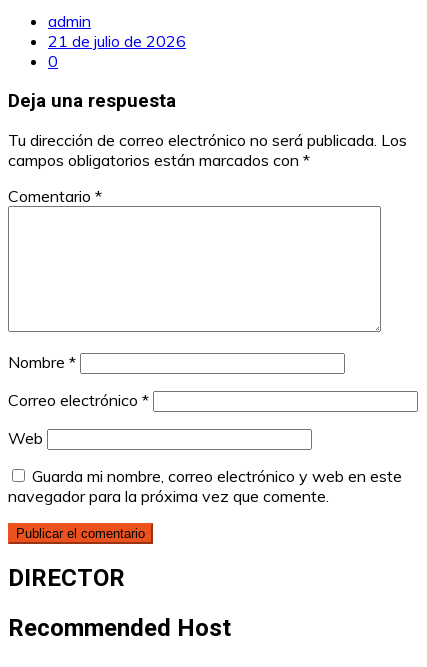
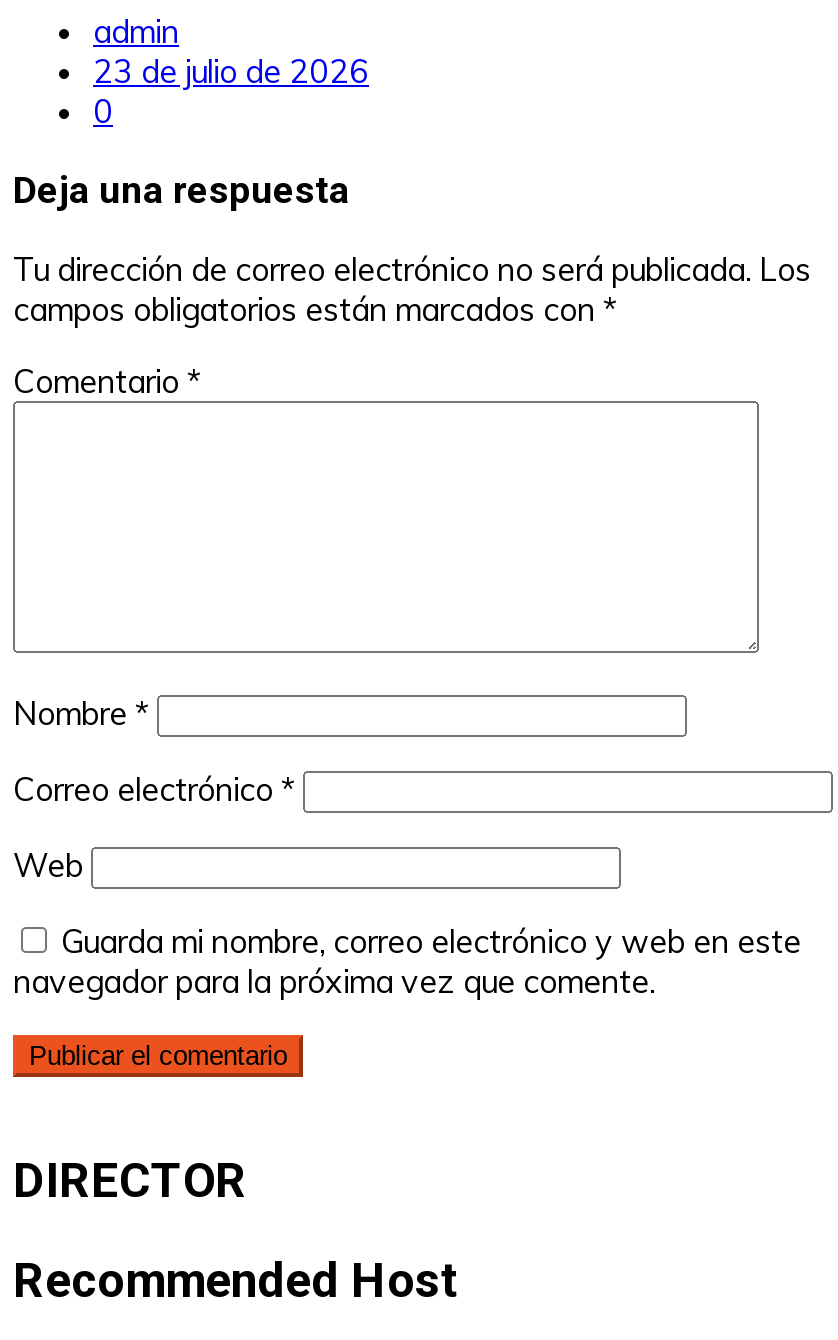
[48,31,186,51] 21 de julio de 2026 -> [93,51,369,91] 23 de julio de 2026

